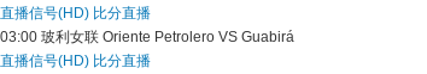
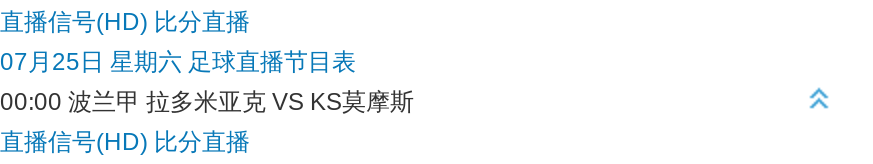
[0,29,294,45] 03:00 玻利女联Oriente Petrolero VS Guabirá -> [0,48,414,116] 07月25日 星期六 足球直播节目表 | 00:00 波兰甲拉多米亚克 VS KS莫摩斯

